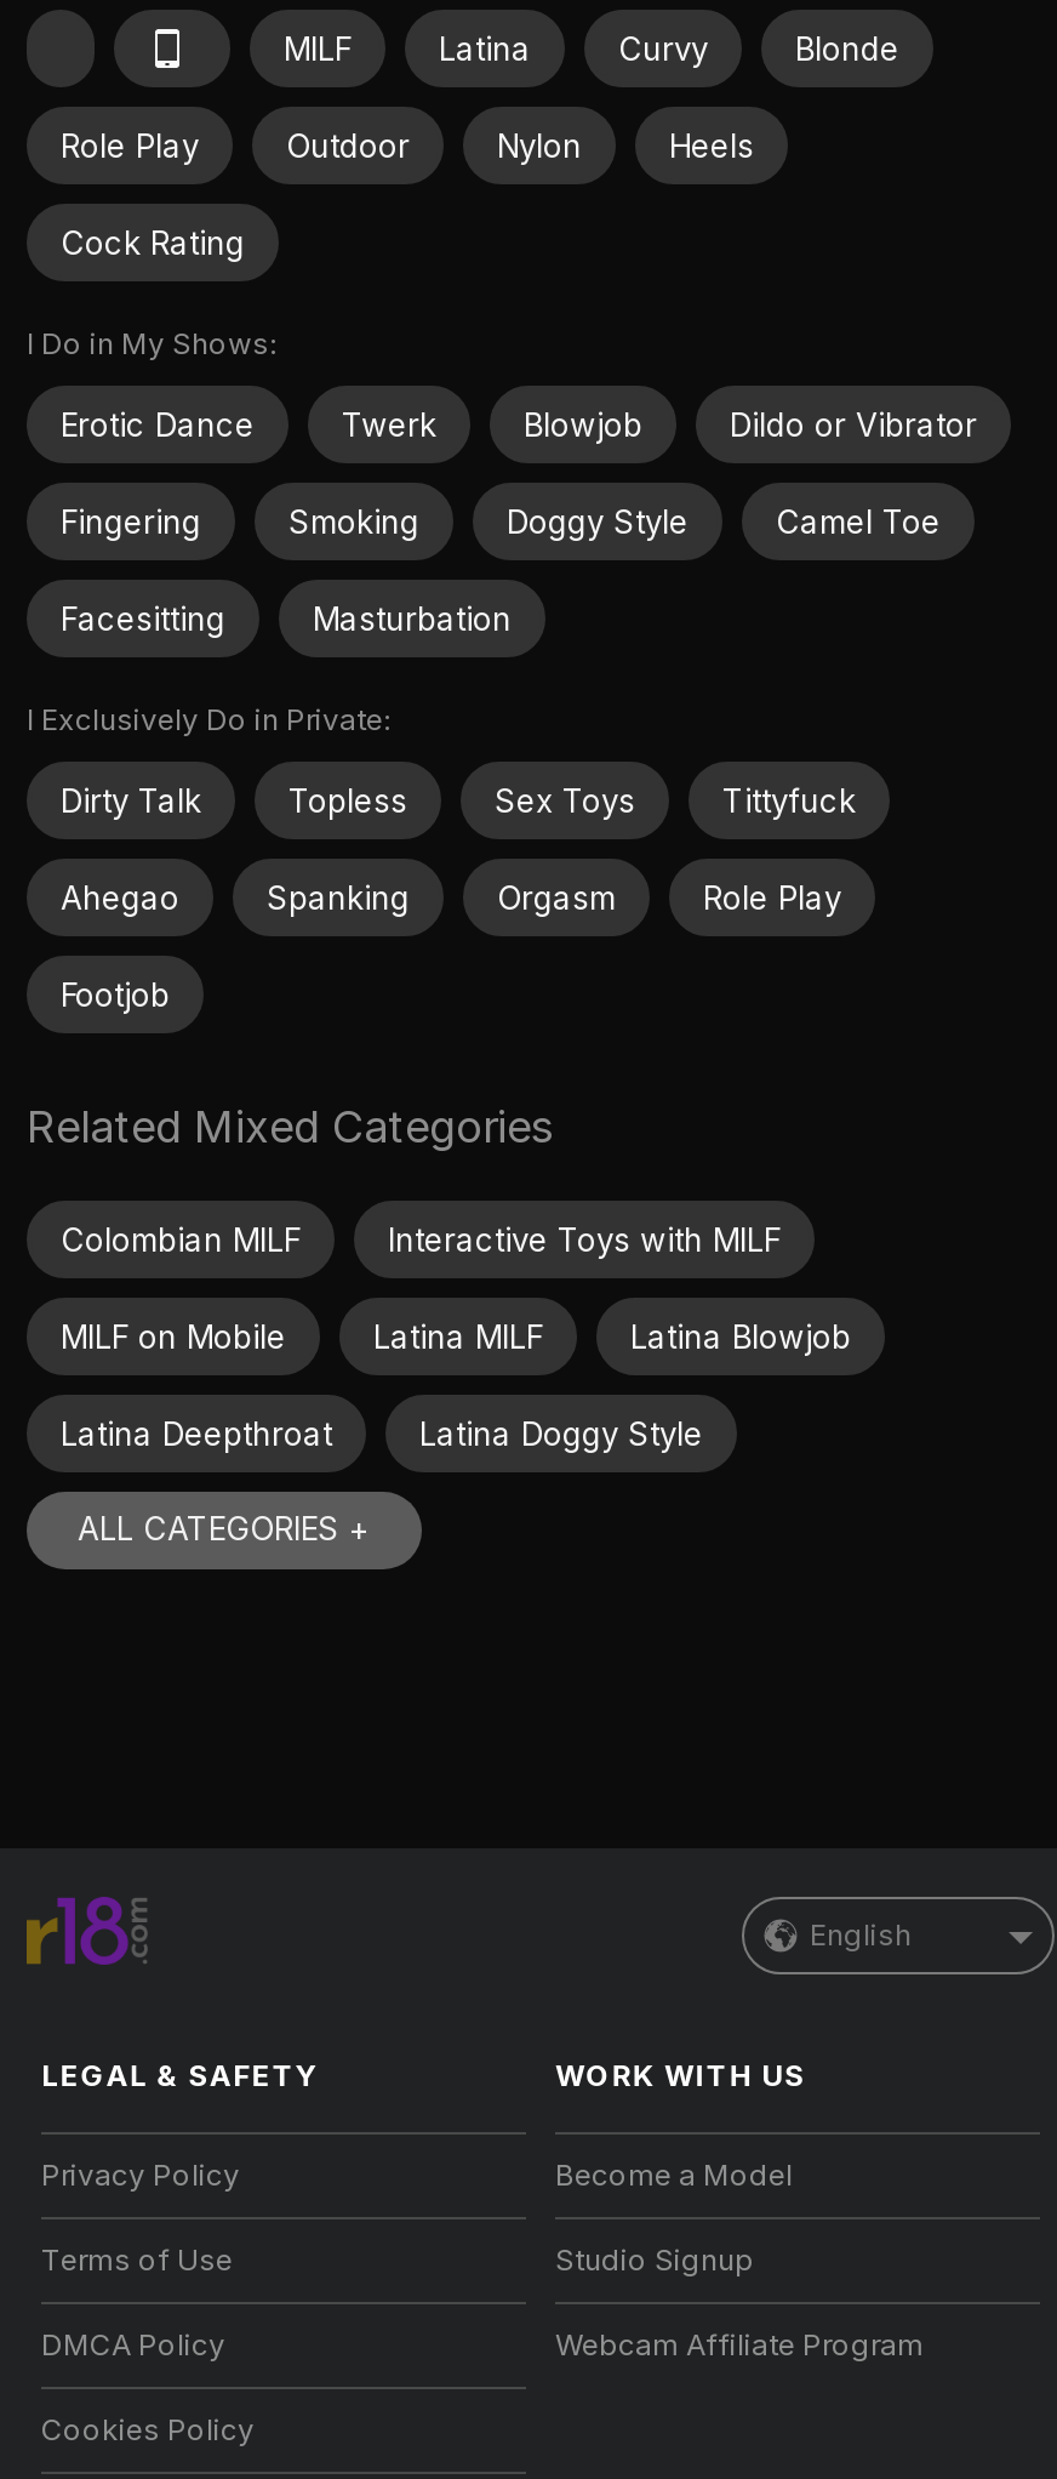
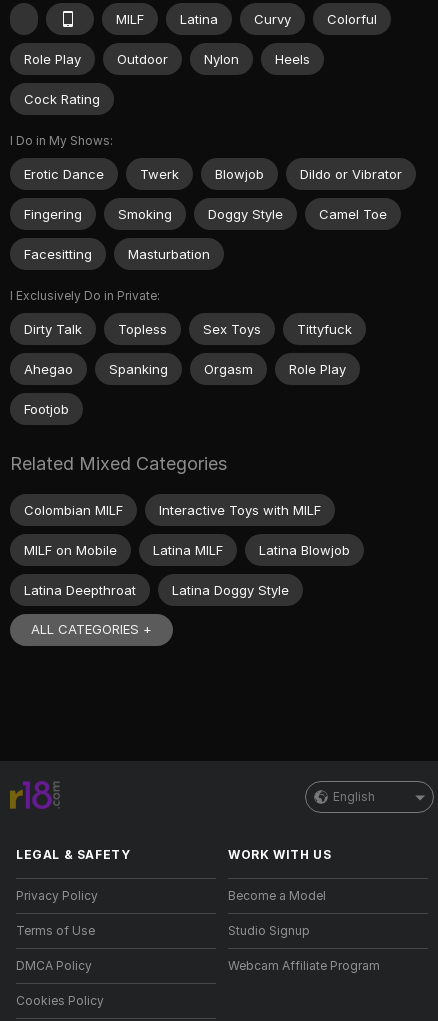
[795,28,899,67] Blonde -> [327,10,377,26] Colorful

